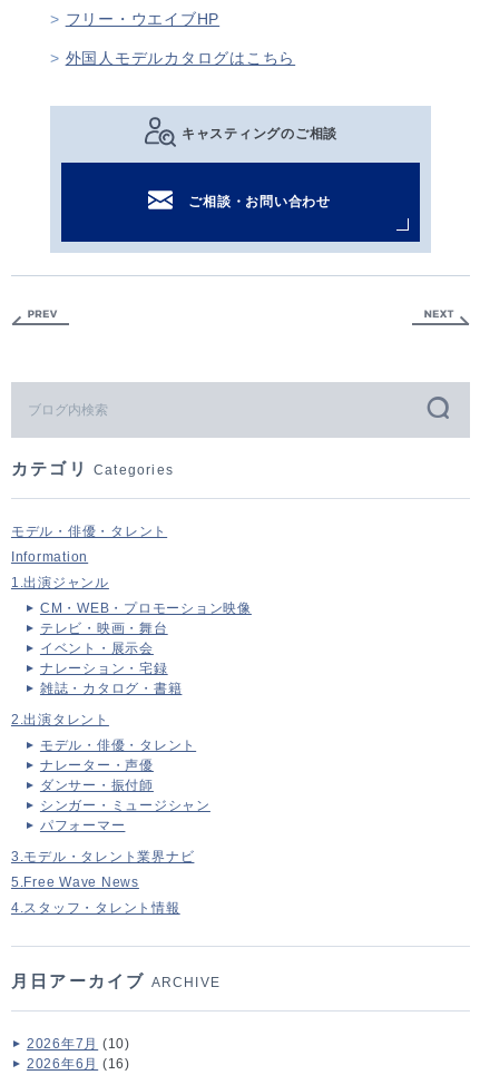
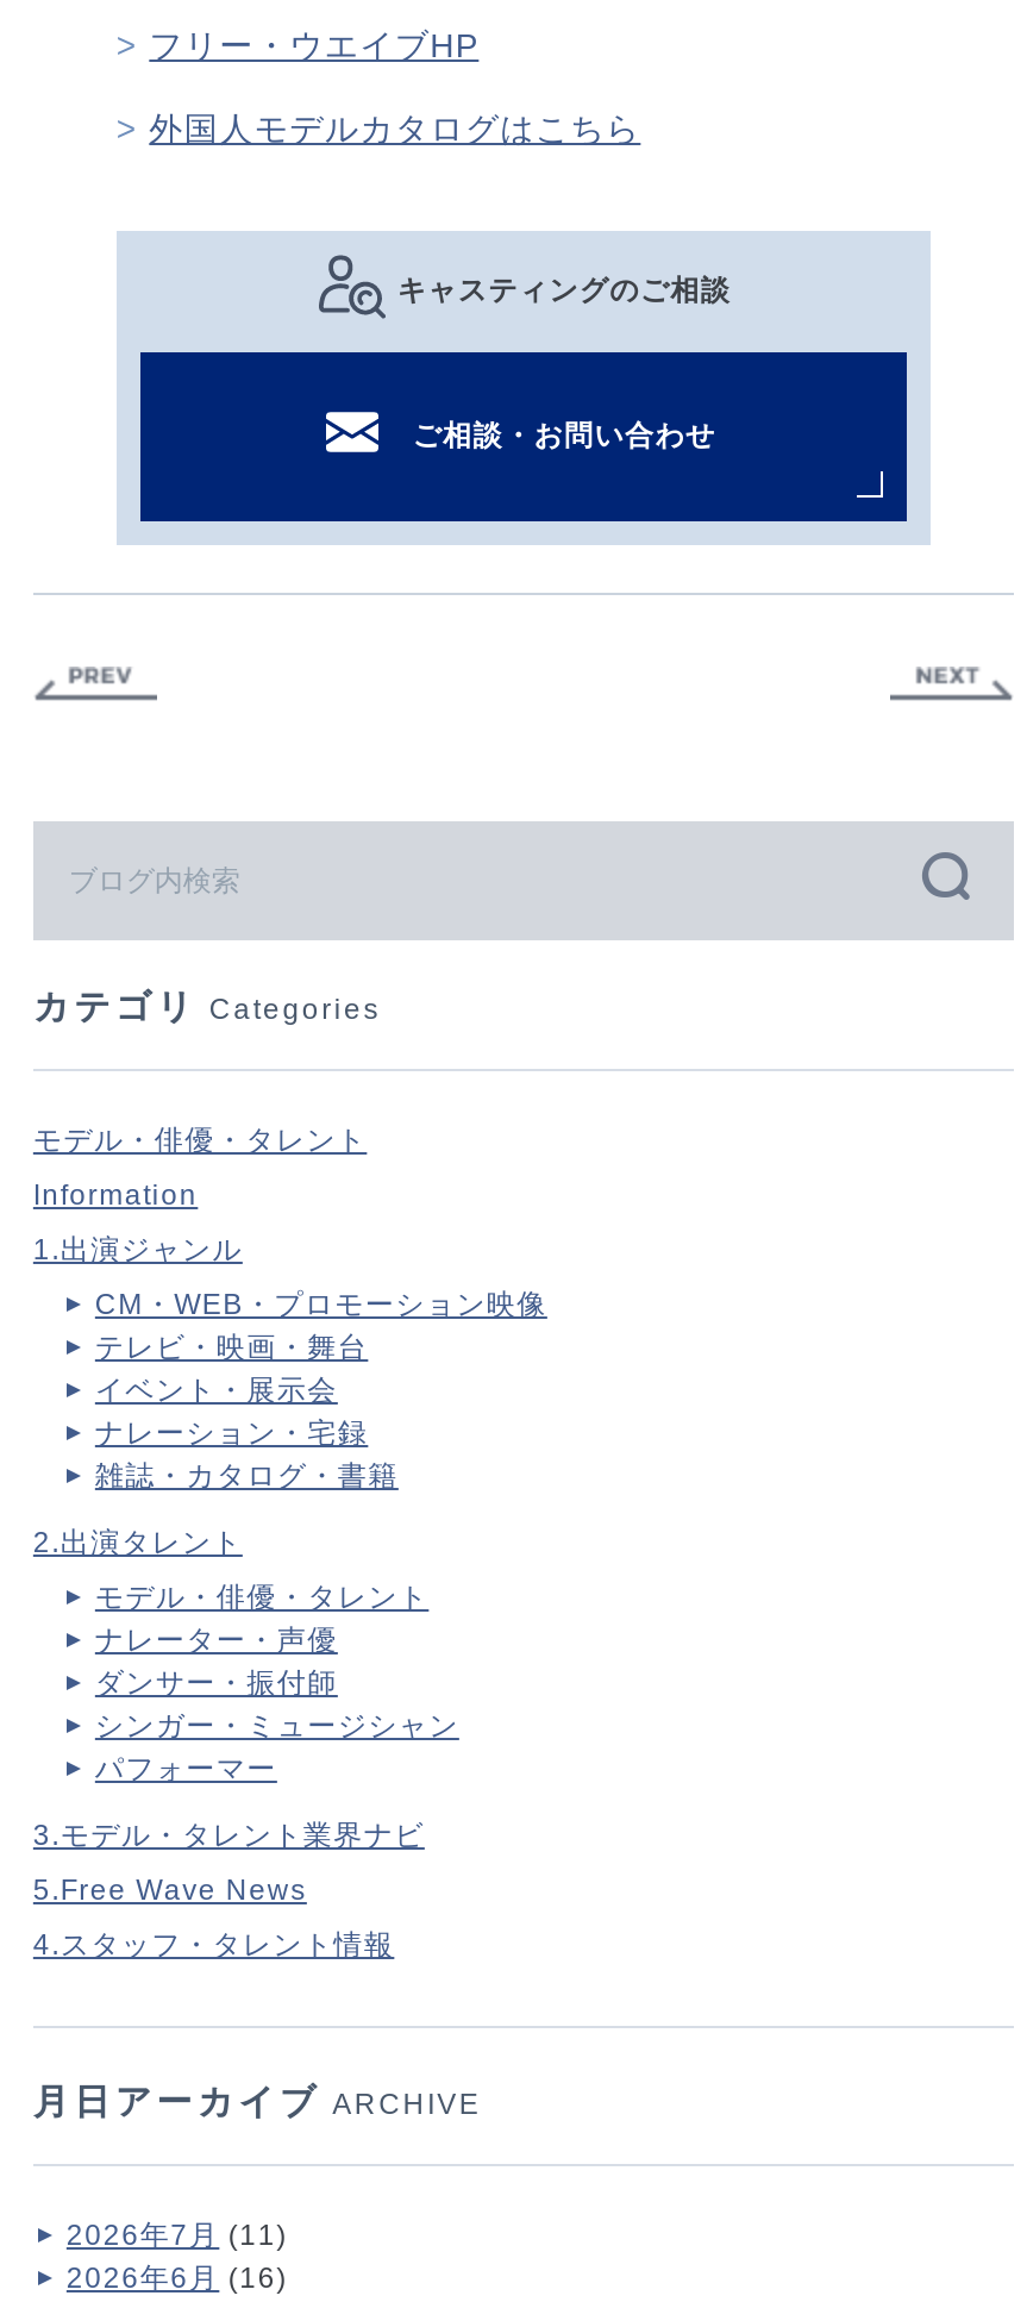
[27,1036,130,1051] 2026年7月(10) -> [66,2218,288,2251] 2026年7月(11)

